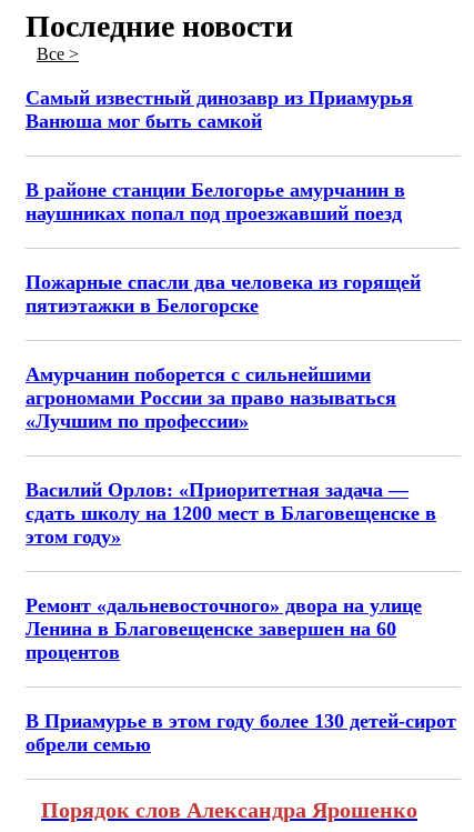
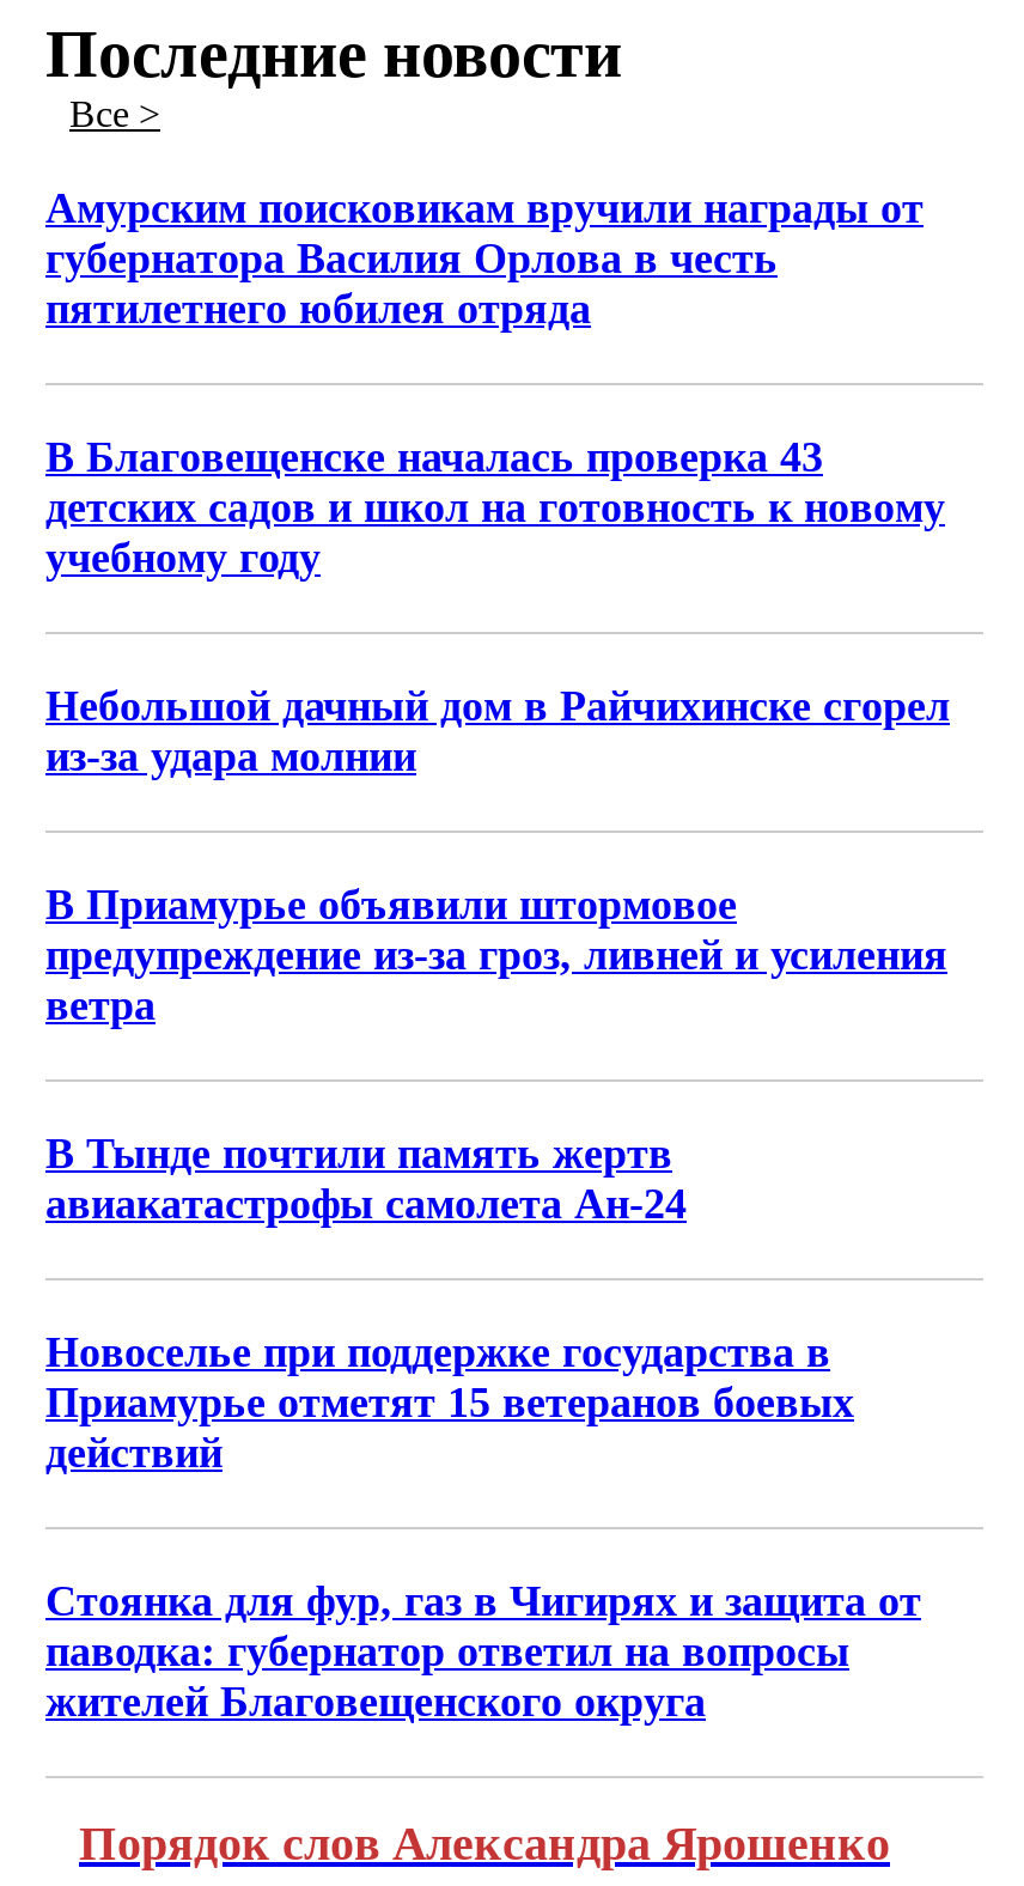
[26,87,413,133] Самый известный динозавр из Приамурья | Ванюша мог быть самкой -> [45,185,924,333] Амурским поисковикам вручили награды от | губернатора Василия Орлова в честь | пятилетнего юбилея отряда
[26,179,405,225] В районе станции Белогорье амурчанин в | наушниках попал под проезжавший поезд -> [45,434,945,582] В Благовещенске началась проверка 43 | детских садов и школ на готовность к новому | учебному году
[26,271,421,317] Пожарные спасли два человека из горящей | пятиэтажки в Белогорске -> [45,683,950,781] Небольшой дачный дом в Райчихинске сгорел | из-за удара молнии
[26,364,396,432] Амурчанин поборется с сильнейшими | агрономами России за право называться | «Лучшим по профессии» -> [45,881,947,1030] В Приамурье объявили штормовое | предупреждение из-за гроз, ливней и усиления | ветра
[26,479,436,548] Василий Орлов: «Приоритетная задача — | сдать школу на 1200 мест в Благовещенске в | этом году» -> [45,1130,687,1229] В Тынде почтили память жертв | авиакатастрофы самолета Ан-24
[26,595,422,663] Ремонт «дальневосточного» двора на улице | Ленина в Благовещенске завершен на 60 | процентов -> [45,1329,854,1477] Новоселье при поддержке государства в | Приамурье отметят 15 ветеранов боевых | действий
[26,710,456,756] В Приамурье в этом году более 130 детей-сирот | обрели семью -> [45,1578,921,1726] Стоянка для фур, газ в Чигирях и защита от | паводка: губернатор ответил на вопросы | жителей Благовещенского округа

